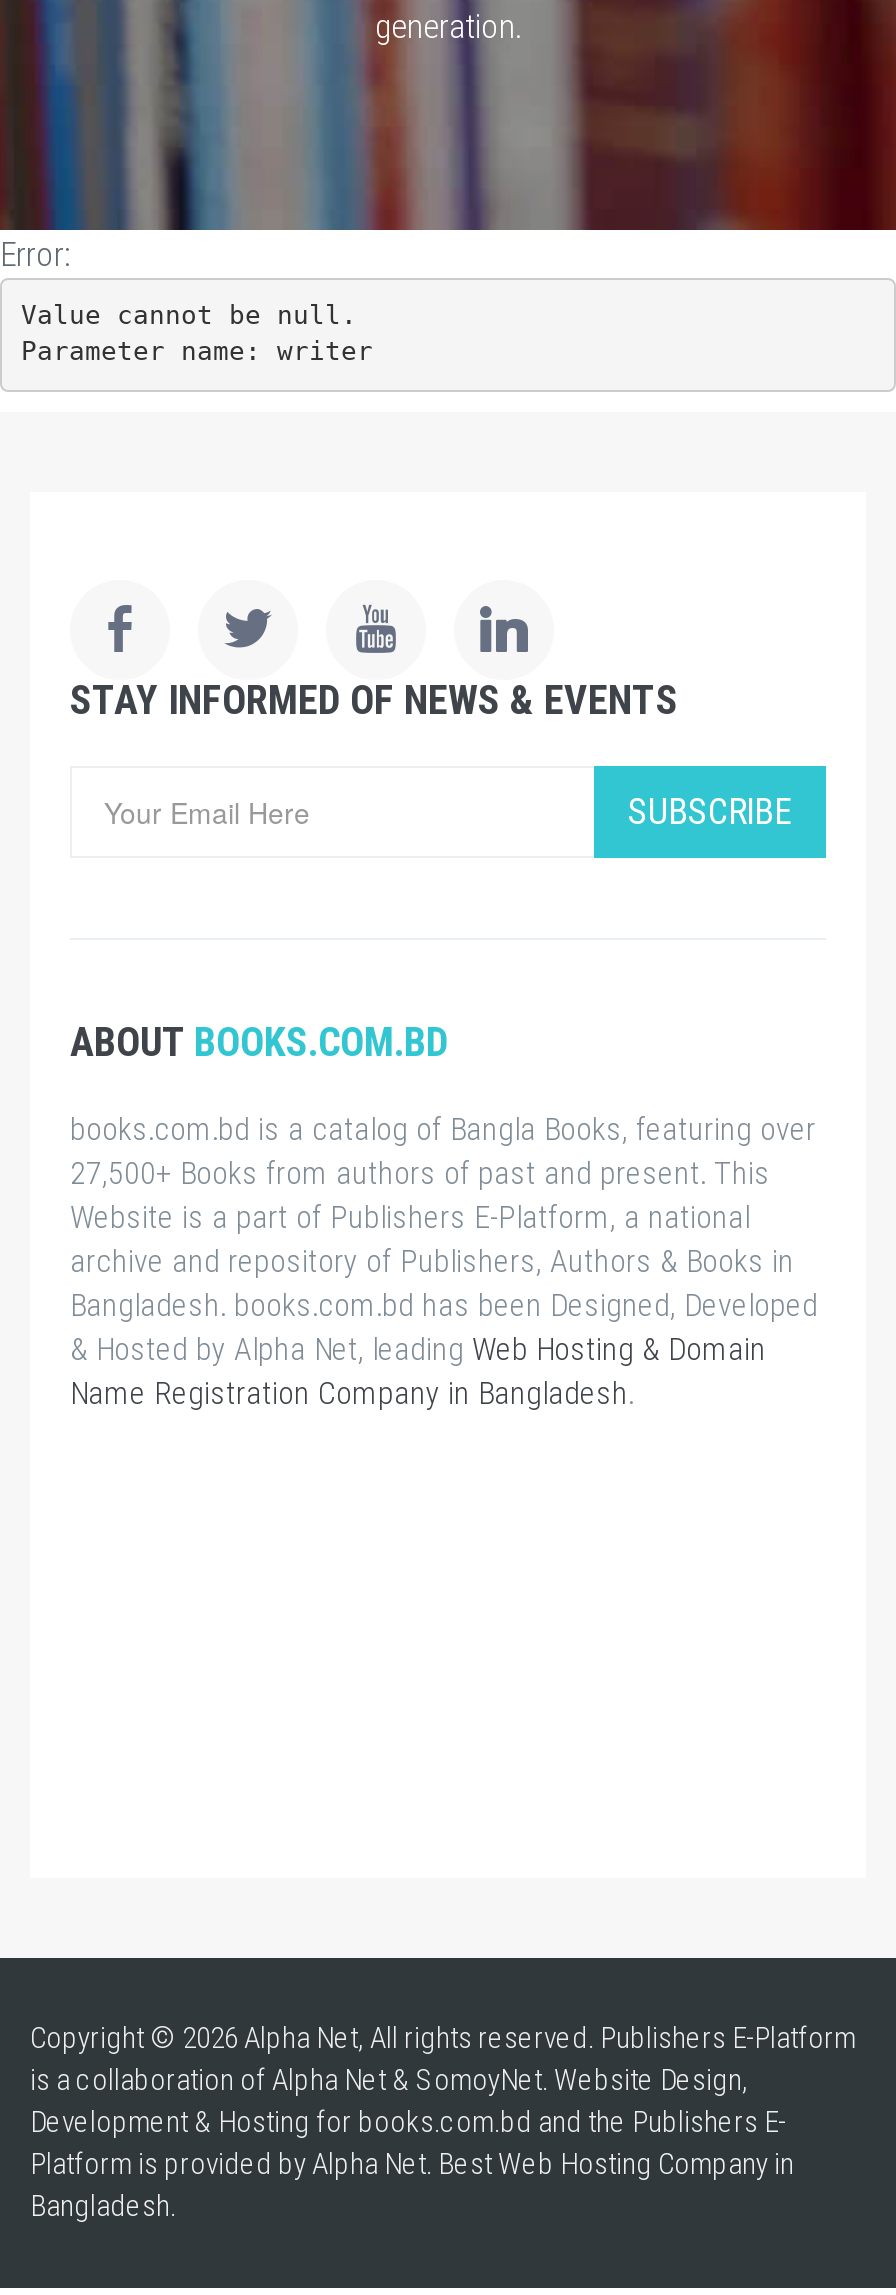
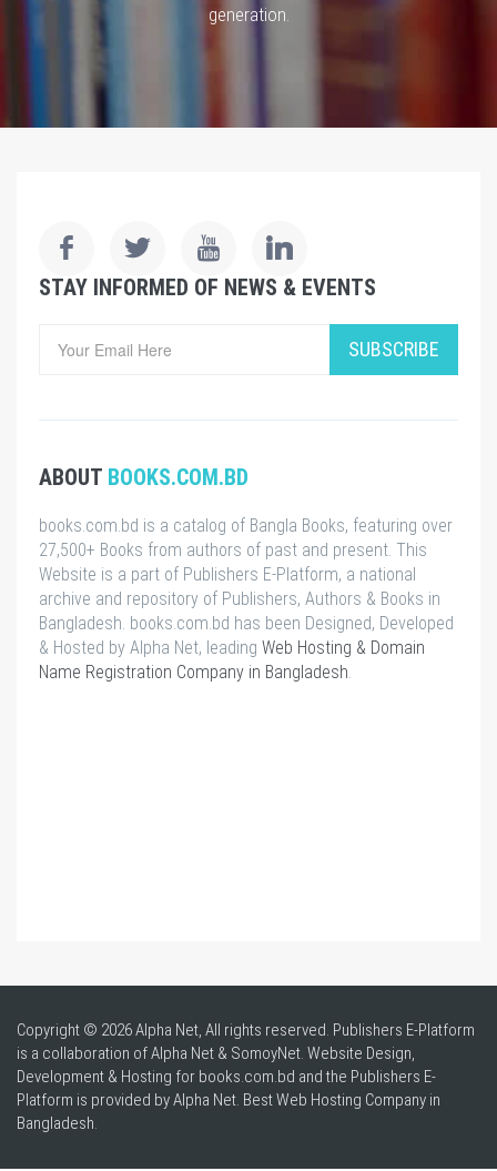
[0,234,373,367] Error: | Value cannot be null. | Parameter name: writer -> none

